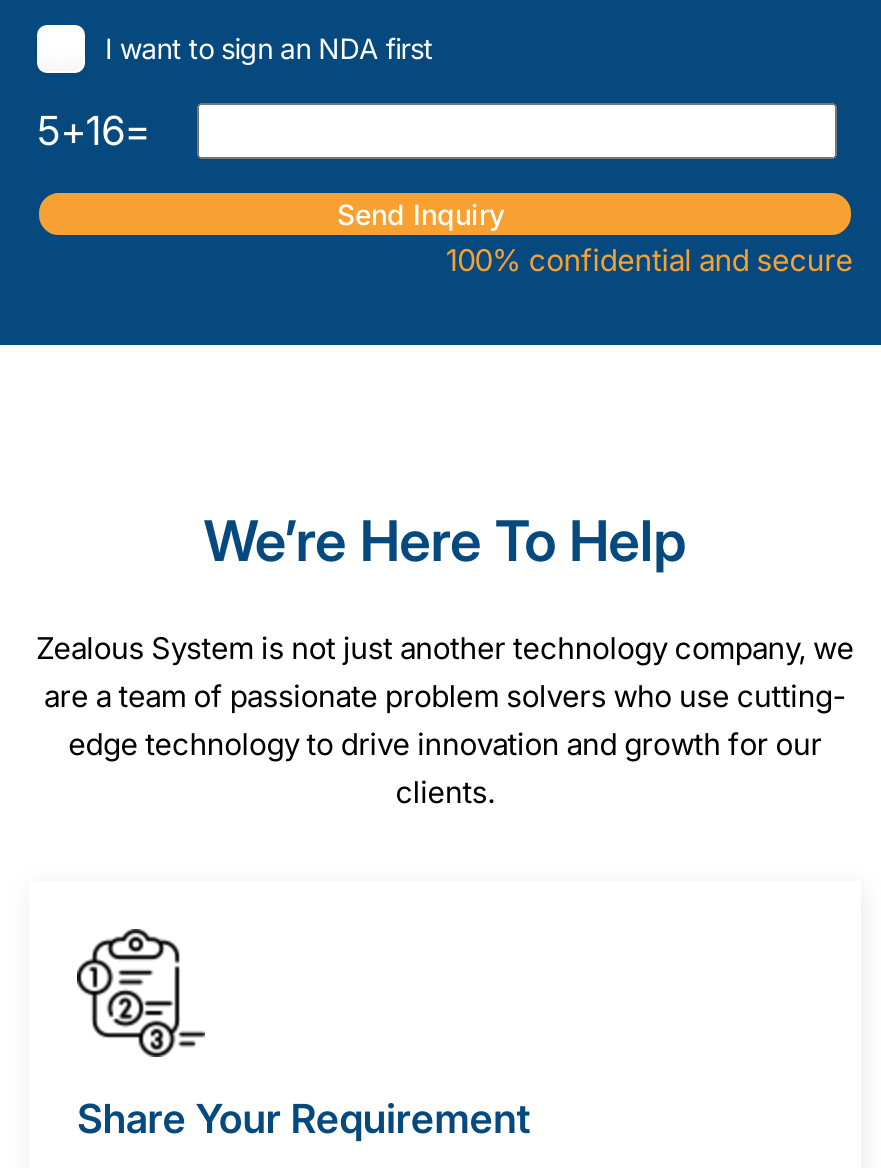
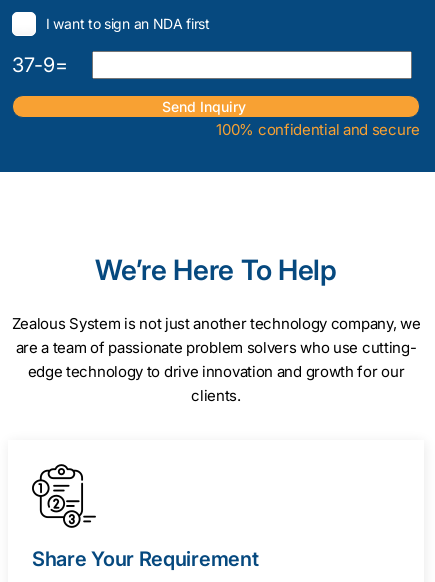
[37,106,150,154] 5+16= -> [12,53,67,77] 37-9=

